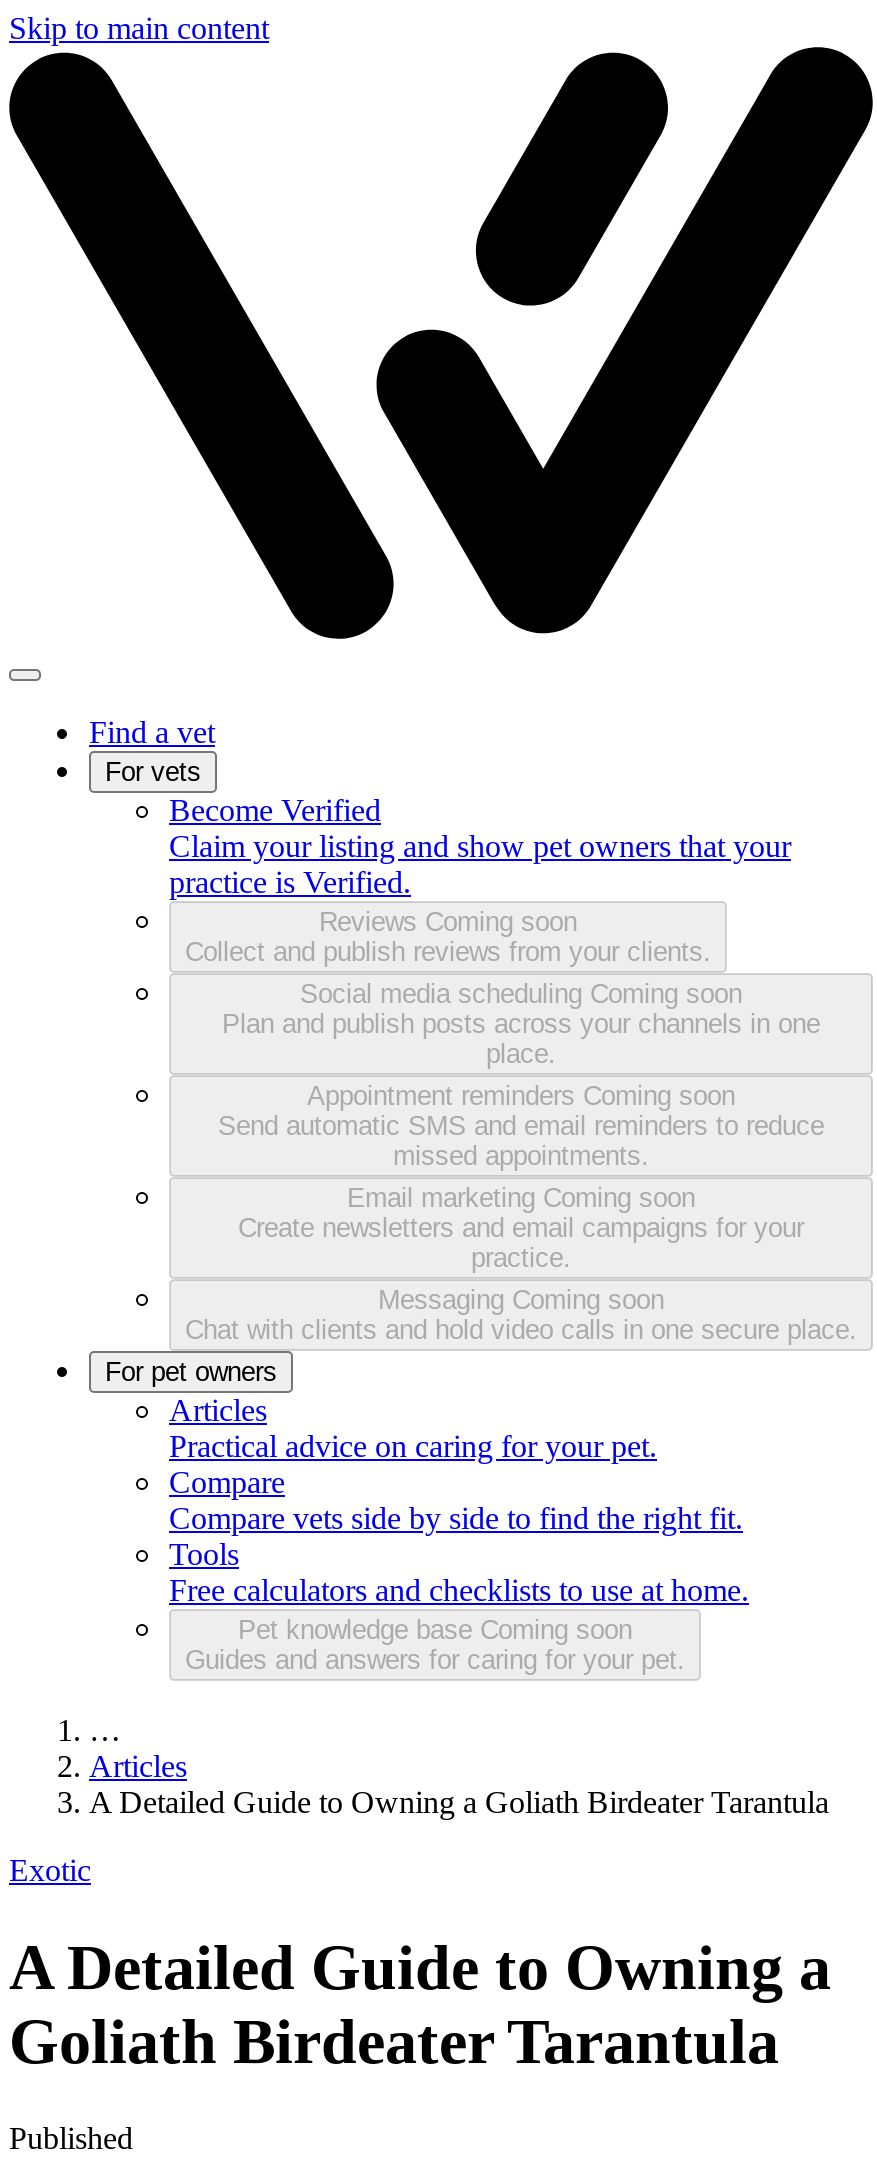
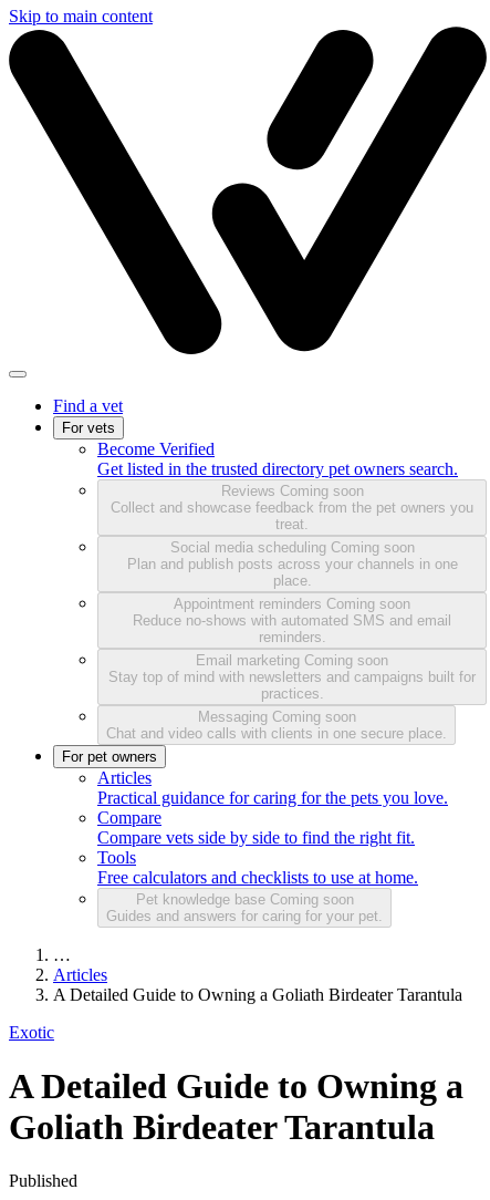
[169,828,791,898] Claim your listing and show pet owners that your | practice is Verified. -> [97,459,458,478] Get listed in the trusted directory pet owners search.
[185,936,711,966] Collect and publish reviews from your clients. -> [111,499,473,532] Collect and showcase feedback from the pet owners you | treat.
[218,1110,824,1170] Send automatic SMS and email reminders to reduce | missed appointments. -> [133,612,451,645] Reduce no-shows with automated SMS and email | reminders.
[238,1212,804,1272] Create newsletters and email campaigns for your | practice. -> [108,668,476,701] Stay top of mind with newsletters and campaigns built for | practices.
[185,1314,857,1344] Chat with clients and hold video calls in one secure place. -> [106,725,447,741] Chat and video calls with clients in one secure place.
[169,1428,657,1462] Practical advice on caring for your pet. -> [97,788,448,807] Practical guidance for caring for the pets you love.

